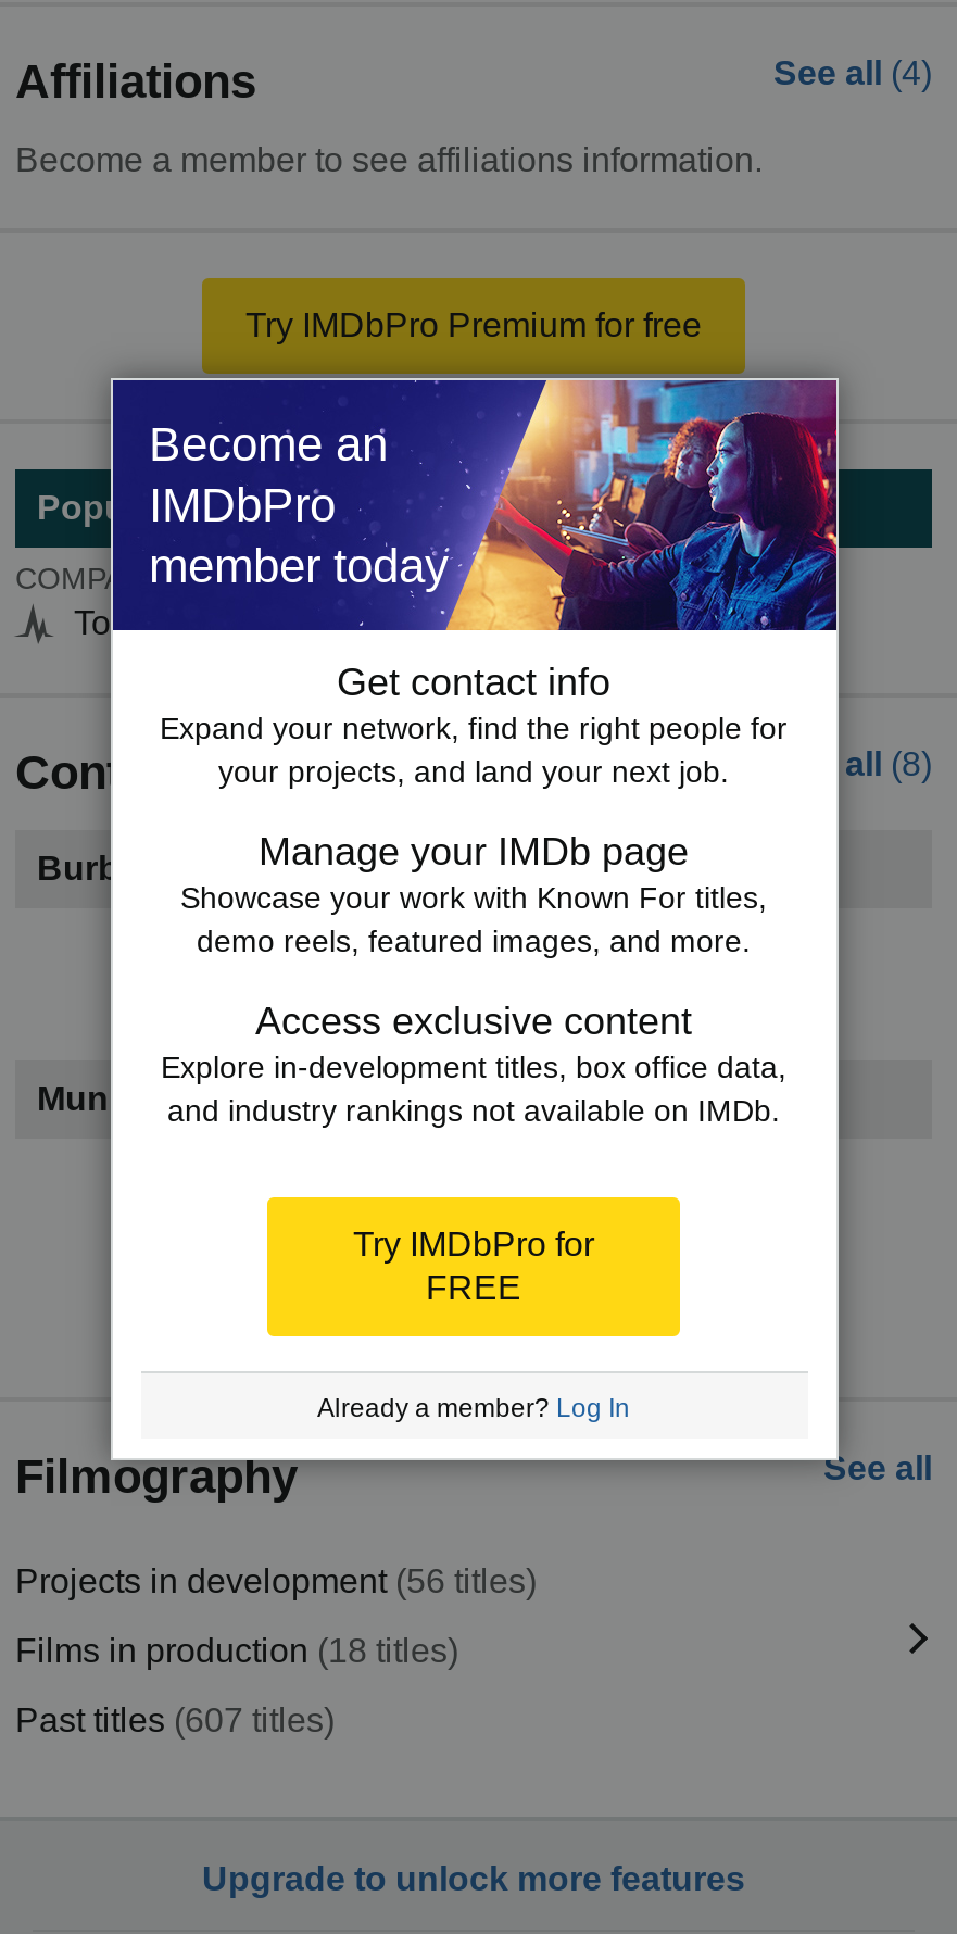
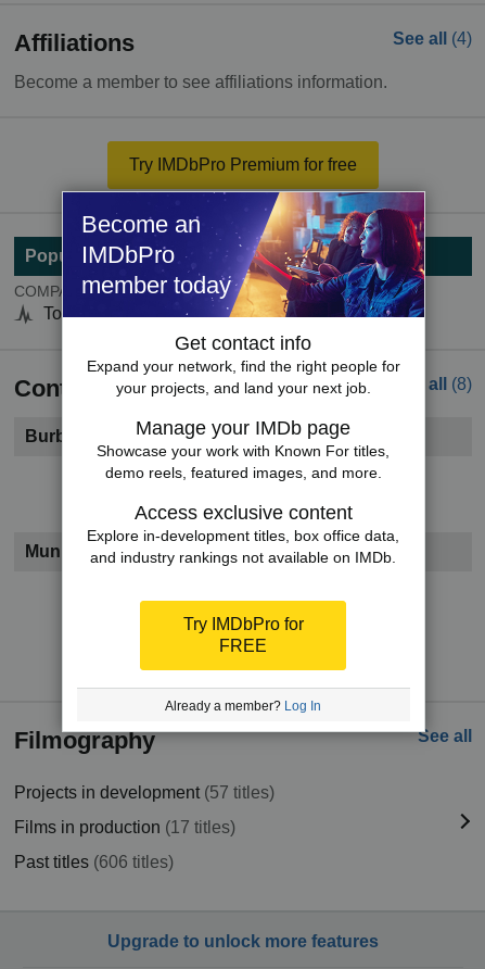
[15,1562,537,1599] Projects in development (56 titles) -> [14,783,275,802] Projects in development (57 titles)
[15,1632,458,1669] Films in production (18 titles) -> [14,818,235,836] Films in production (17 titles)
[15,1701,335,1738] Past titles (607 titles) -> [14,853,174,871] Past titles (606 titles)

